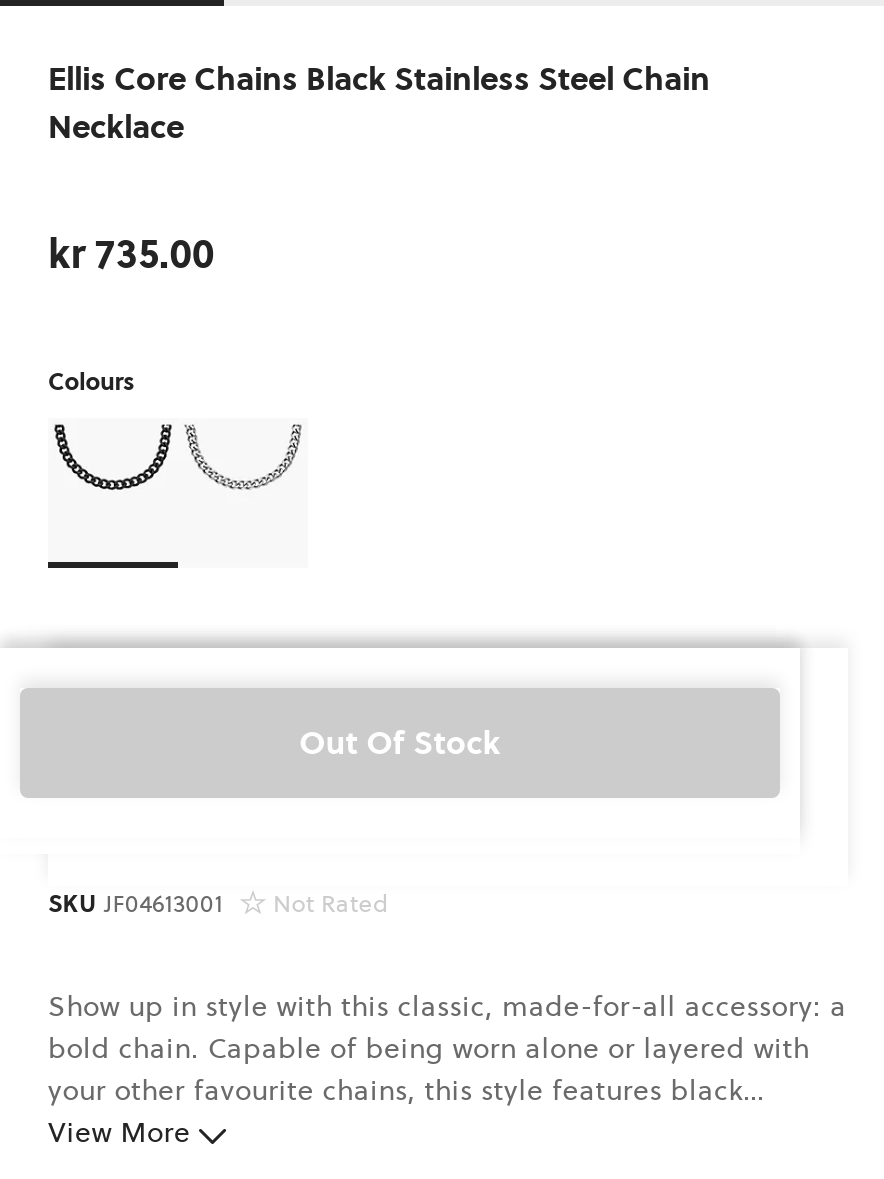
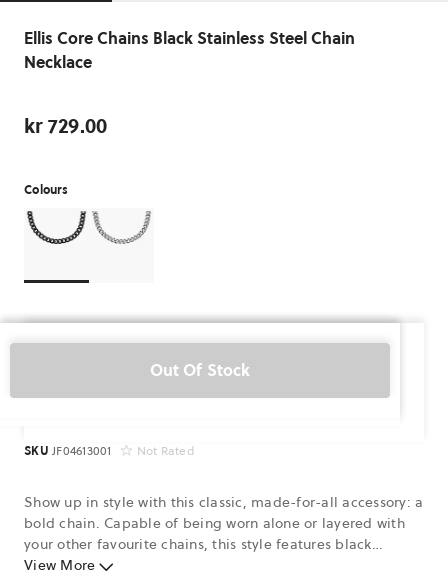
[48,226,214,282] kr 735.00 -> [24,112,107,140] kr 729.00

